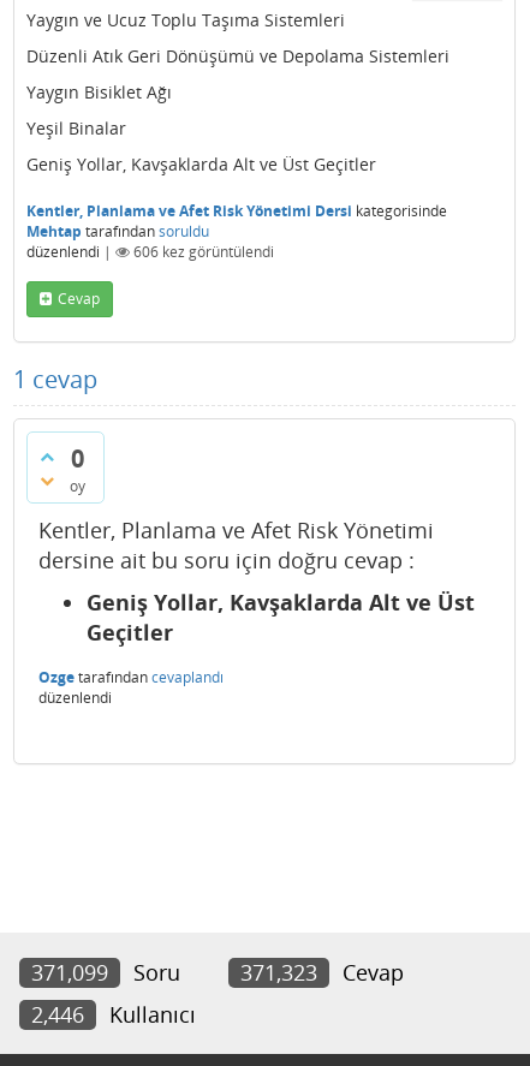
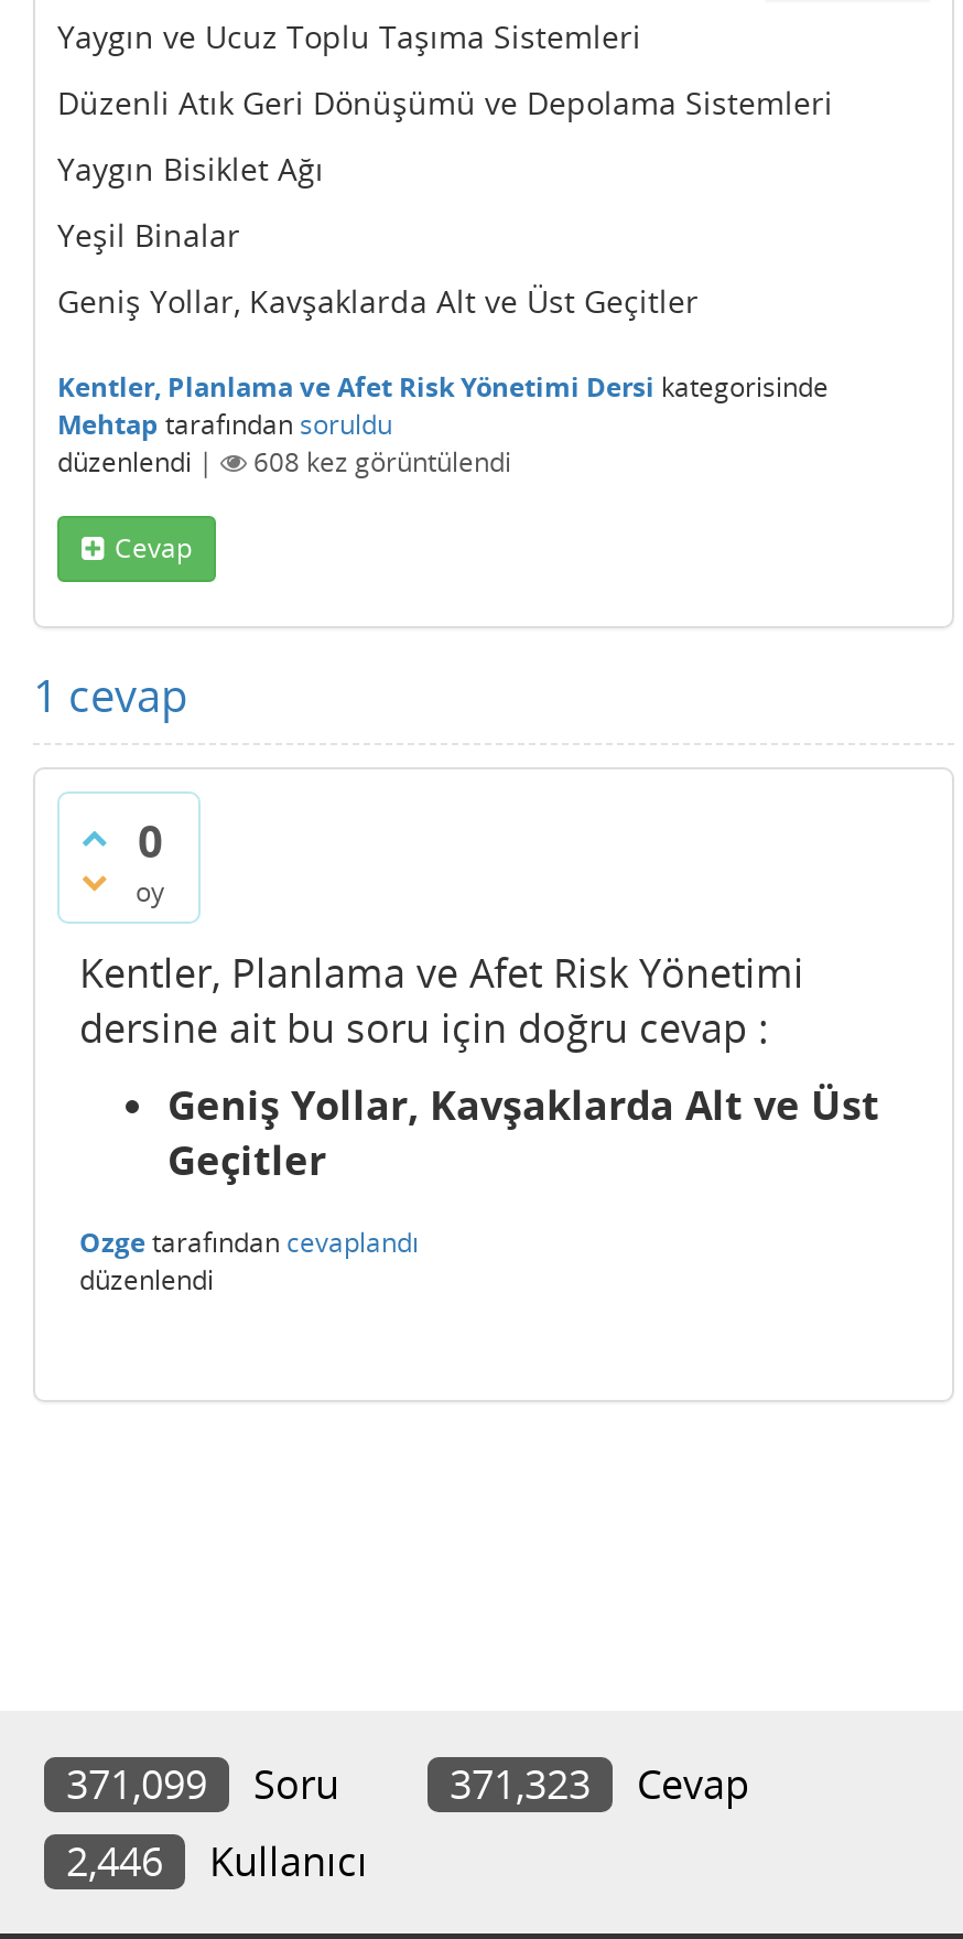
[133,242,274,262] 606 kez görüntülendi -> [253,443,511,481] 608 kez görüntülendi

